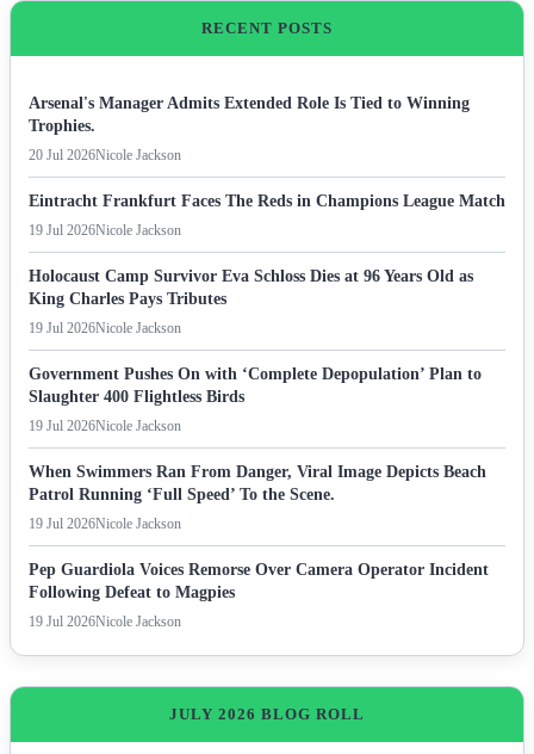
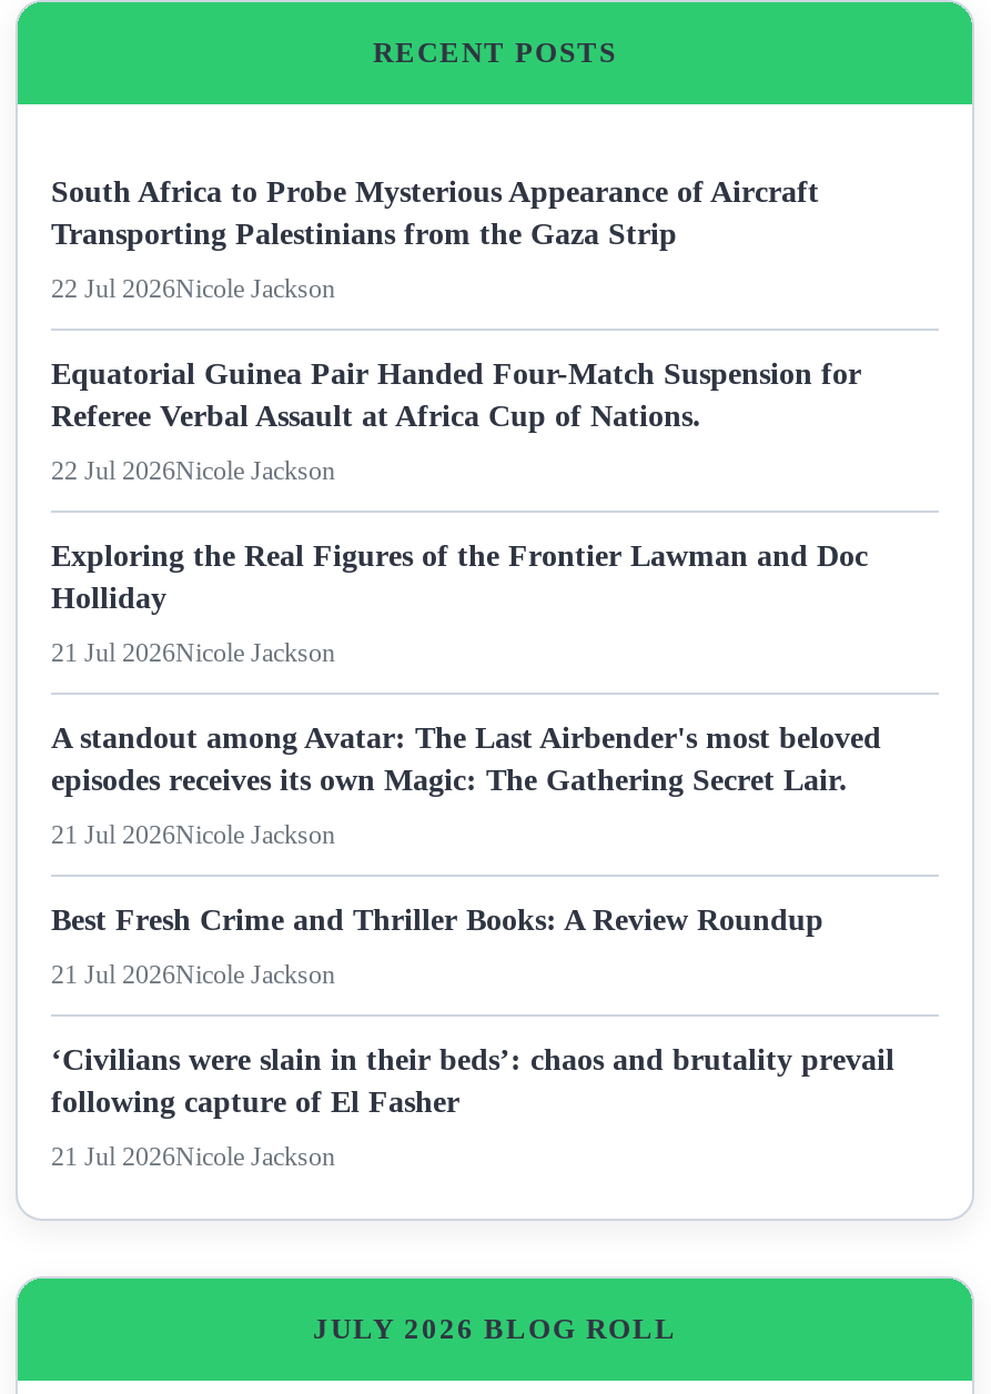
[29,95,470,135] Arsenal's Manager Admits Extended Role Is Tied to Winning | Trophies. -> [51,176,819,252] South Africa to Probe Mysterious Appearance of Aircraft | Transporting Palestinians from the Gaza Strip
[29,147,181,164] 20 Jul 2026Nicole Jackson -> [51,274,335,305] 22 Jul 2026Nicole Jackson
[29,193,505,211] Eintracht Frankfurt Faces The Reds in Champions League Match -> [51,358,861,434] Equatorial Guinea Pair Handed Four-Match Suspension for | Referee Verbal Assault at Africa Cup of Nations.
[29,223,181,239] 19 Jul 2026Nicole Jackson -> [51,456,335,487] 22 Jul 2026Nicole Jackson
[29,268,473,308] Holocaust Camp Survivor Eva Schloss Dies at 96 Years Old as | King Charles Pays Tributes -> [51,541,868,616] Exploring the Real Figures of the Frontier Lawman and Doc | Holliday
[29,320,181,337] 19 Jul 2026Nicole Jackson -> [51,638,335,669] 21 Jul 2026Nicole Jackson
[29,366,482,406] Government Pushes On with ‘Complete Depopulation’ Plan to | Slaughter 400 Flightless Birds -> [51,723,881,798] A standout among Avatar: The Last Airbender's most beloved | episodes receives its own Magic: The Gathering Secret Lair.
[29,418,181,435] 19 Jul 2026Nicole Jackson -> [51,820,335,851] 21 Jul 2026Nicole Jackson
[29,463,486,504] When Swimmers Ran From Danger, Viral Image Depicts Beach | Patrol Running ‘Full Speed’ To the Scene. -> [51,905,823,938] Best Fresh Crime and Thriller Books: A Review Roundup
[29,516,181,533] 19 Jul 2026Nicole Jackson -> [51,960,335,991] 21 Jul 2026Nicole Jackson
[29,561,489,602] Pep Guardiola Voices Remorse Over Camera Operator Incident | Following Defeat to Magpies -> [51,1044,894,1120] ‘Civilians were slain in their beds’: chaos and brutality prevail | following capture of El Fasher
[29,614,181,631] 19 Jul 2026Nicole Jackson -> [51,1142,335,1173] 21 Jul 2026Nicole Jackson

